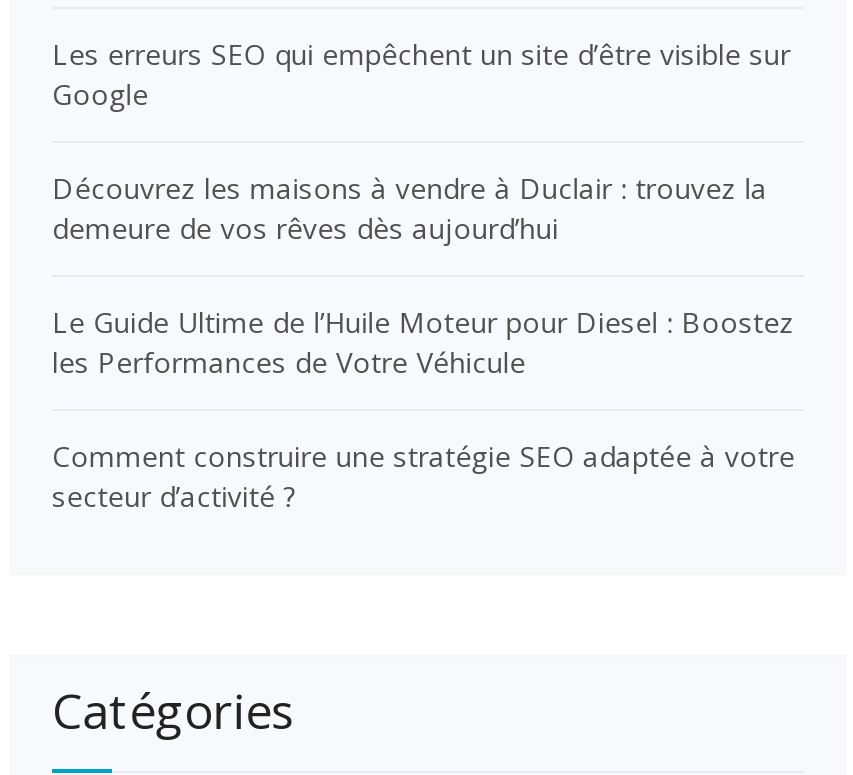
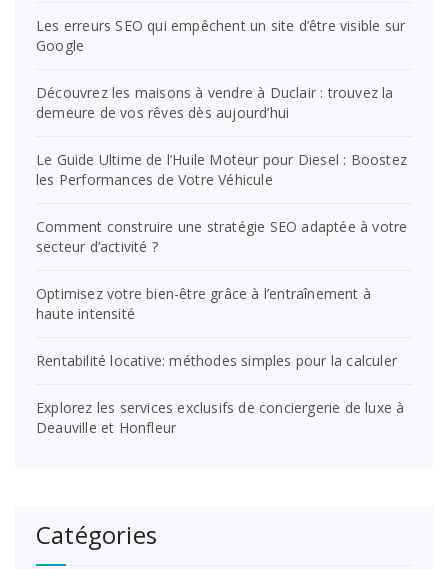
none -> [36,284,404,437] Optimisez votre bien-être grâce à l’entraînement à | haute intensité | Rentabilité locative: méthodes simples pour la calculer | Explorez les services exclusifs de conciergerie de luxe à | Deauville et Honfleur

